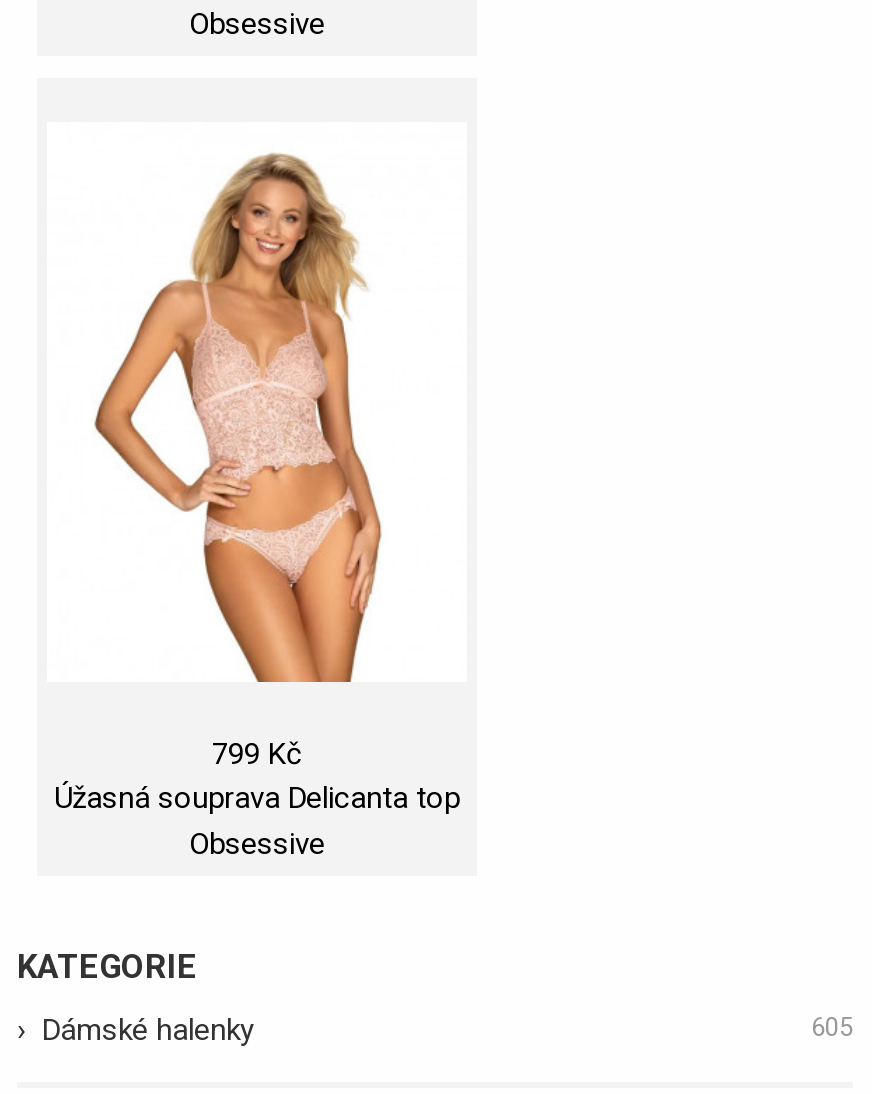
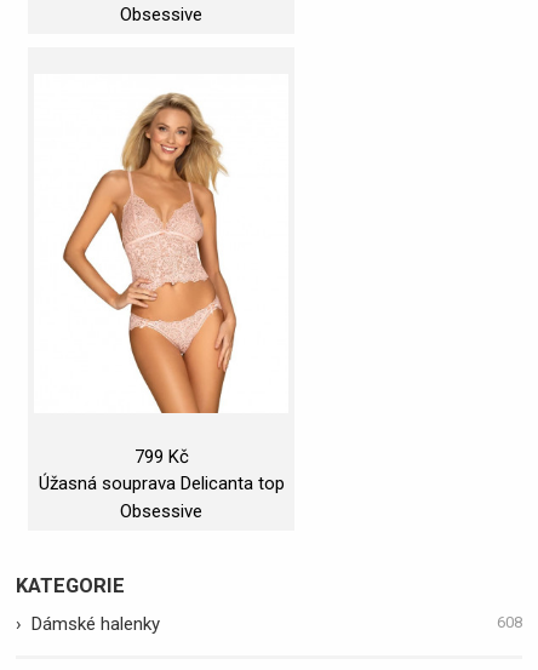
[811,1012,853,1042] 605 -> [497,613,522,631] 608

